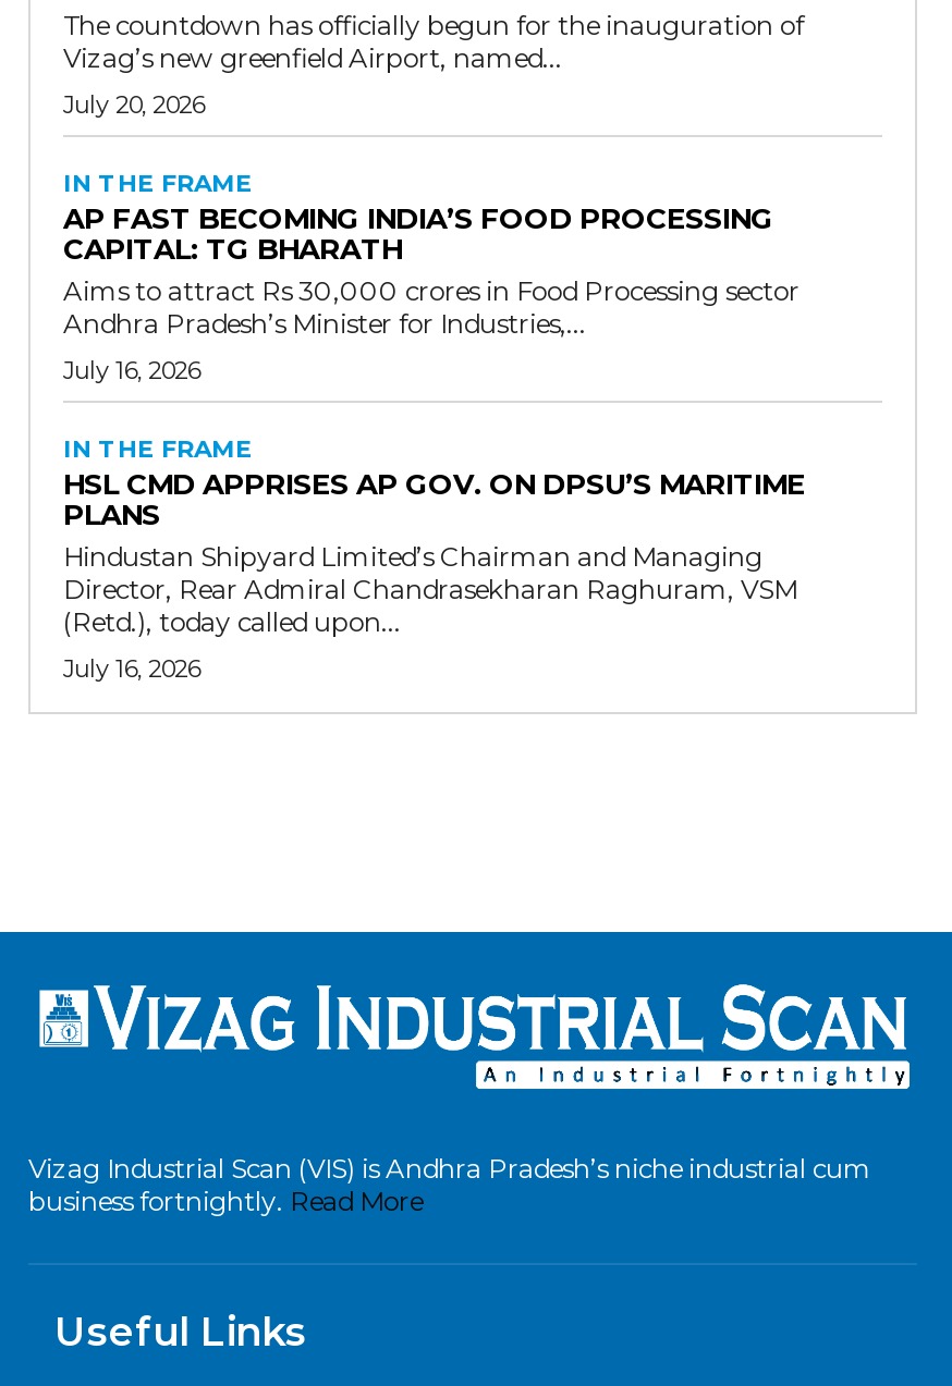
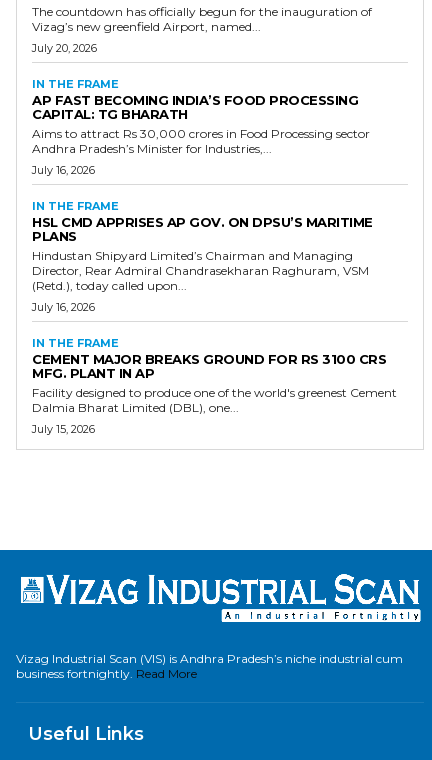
none -> [32,336,397,436] IN THE FRAME | CEMENT MAJOR BREAKS GROUND FOR RS 3100 CRS | MFG. PLANT IN AP | Facility designed to produce one of the world's greenest Cement | Dalmia Bharat Limited (DBL), one... | July 15, 2026

